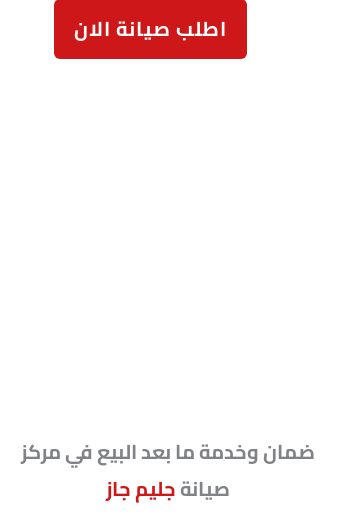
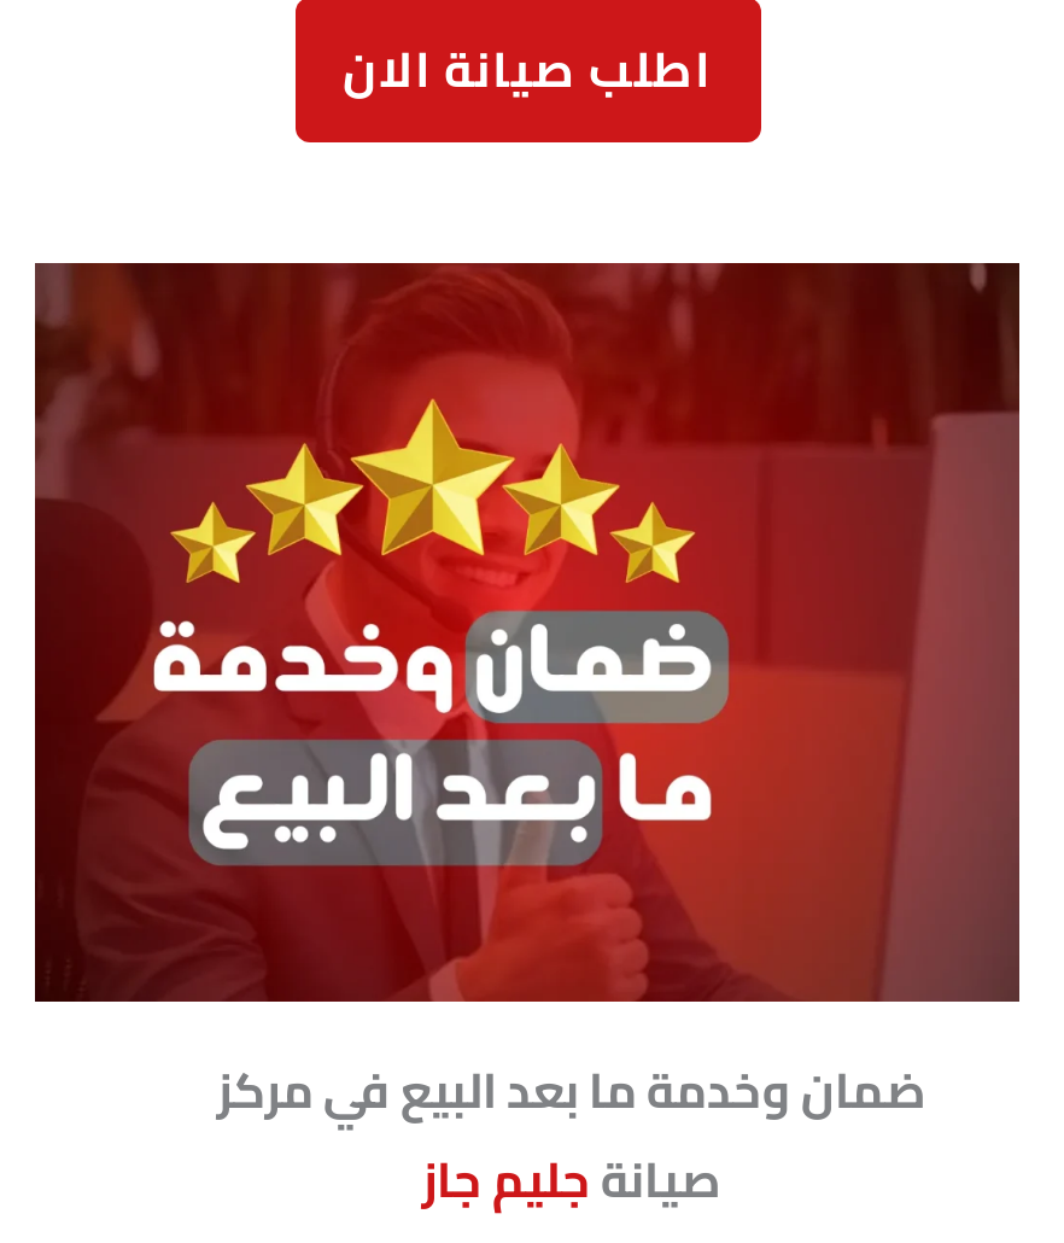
none -> [33,261,1022,1004] [image]

